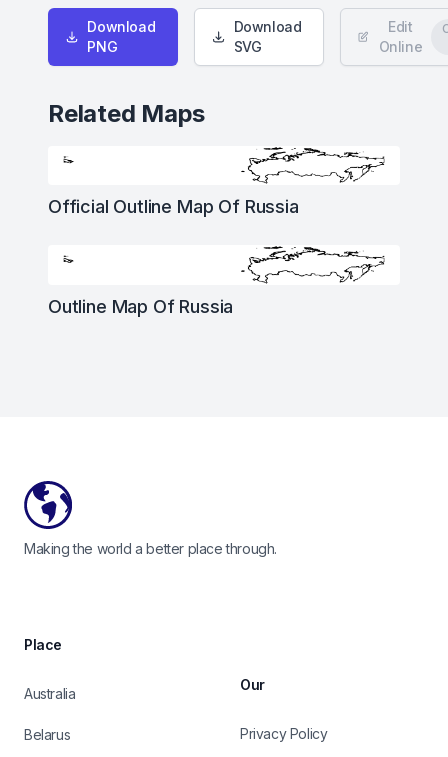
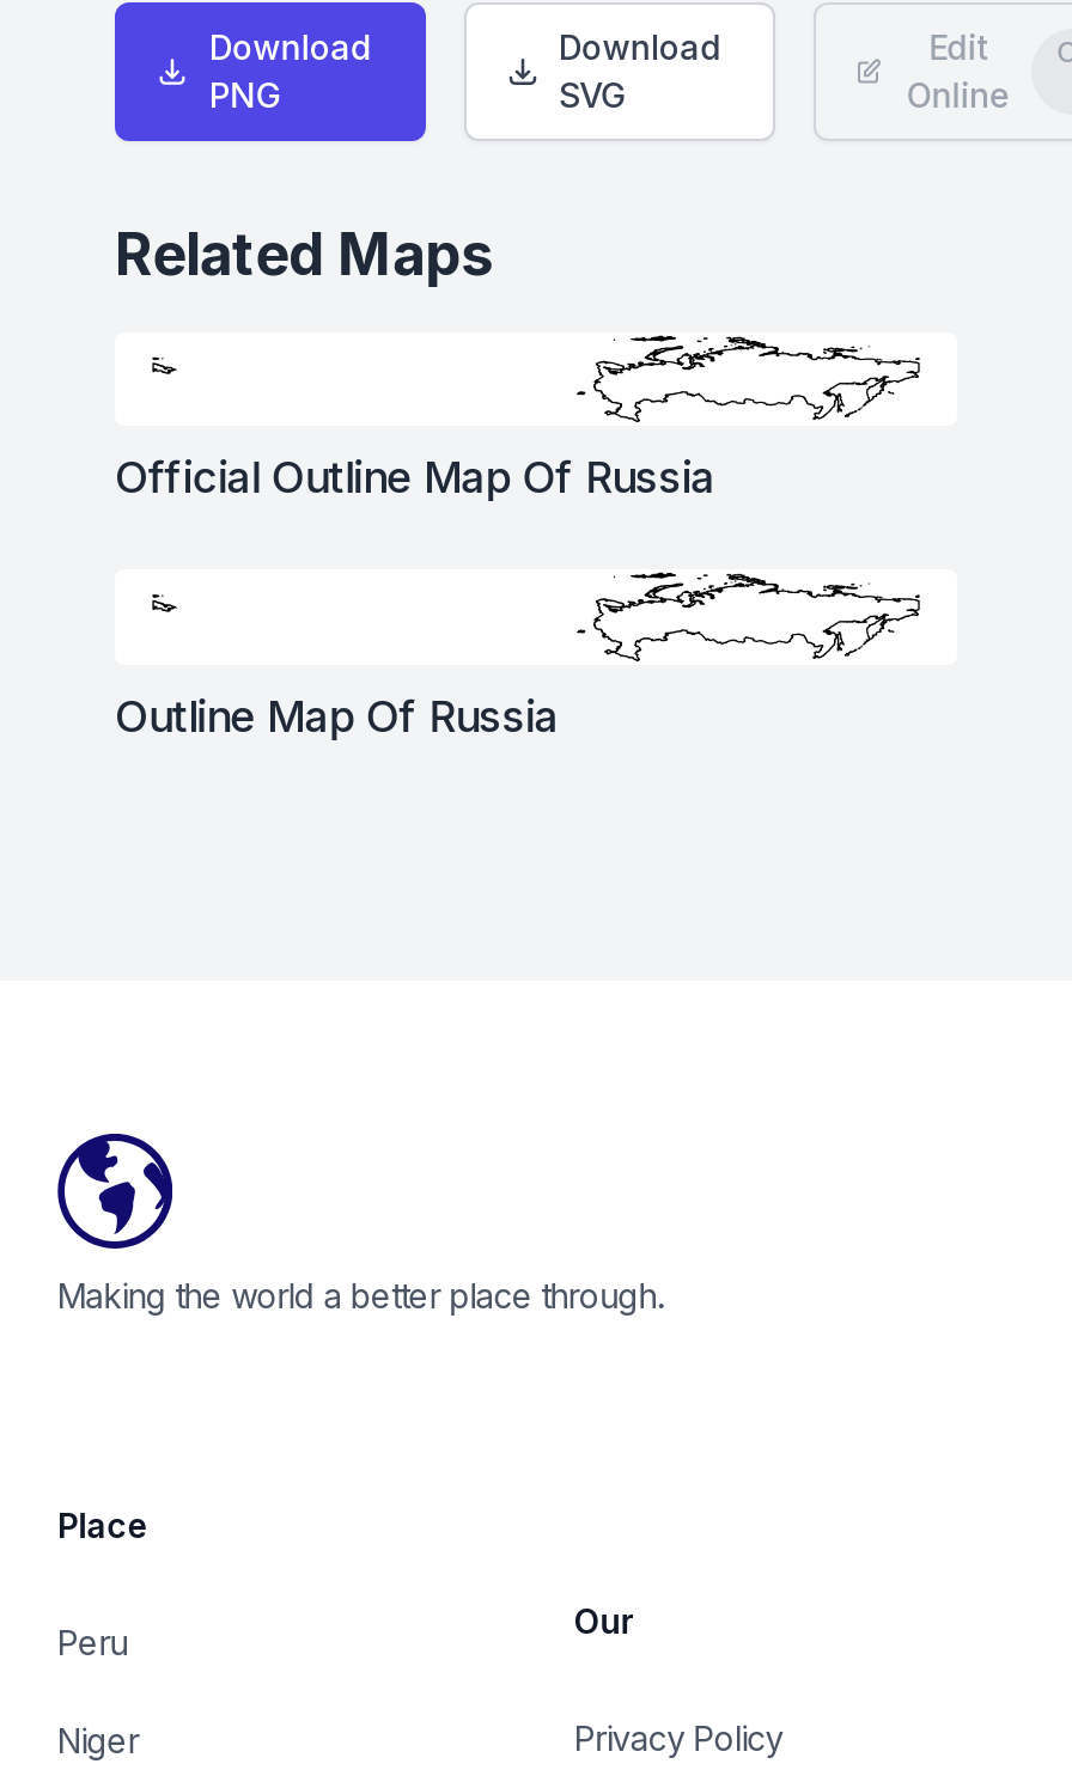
[24,685,75,702] Australia -> [57,1622,128,1662] Peru
[24,726,70,743] Belarus -> [57,1720,139,1760] Niger

